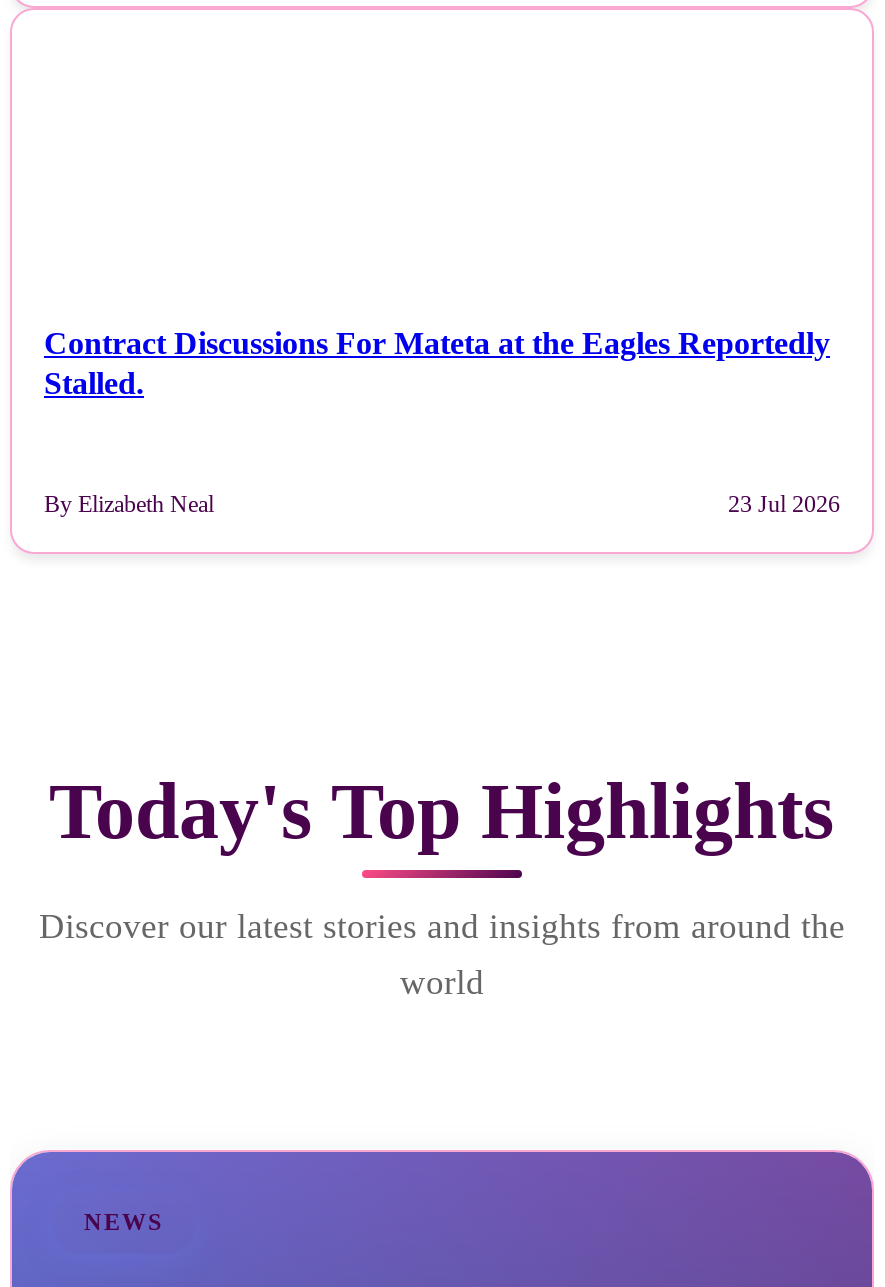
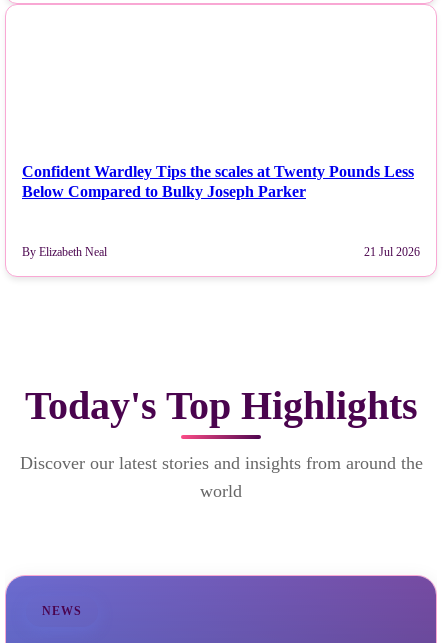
[44,326,830,400] Contract Discussions For Mateta at the Eagles Reportedly | Stalled. -> [22,163,414,200] Confident Wardley Tips the scales at Twenty Pounds Less | Below Compared to Bulky Joseph Parker
[728,489,840,517] 23 Jul 2026 -> [364,245,420,259] 21 Jul 2026

